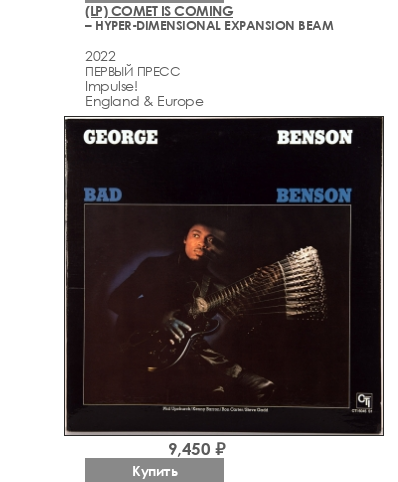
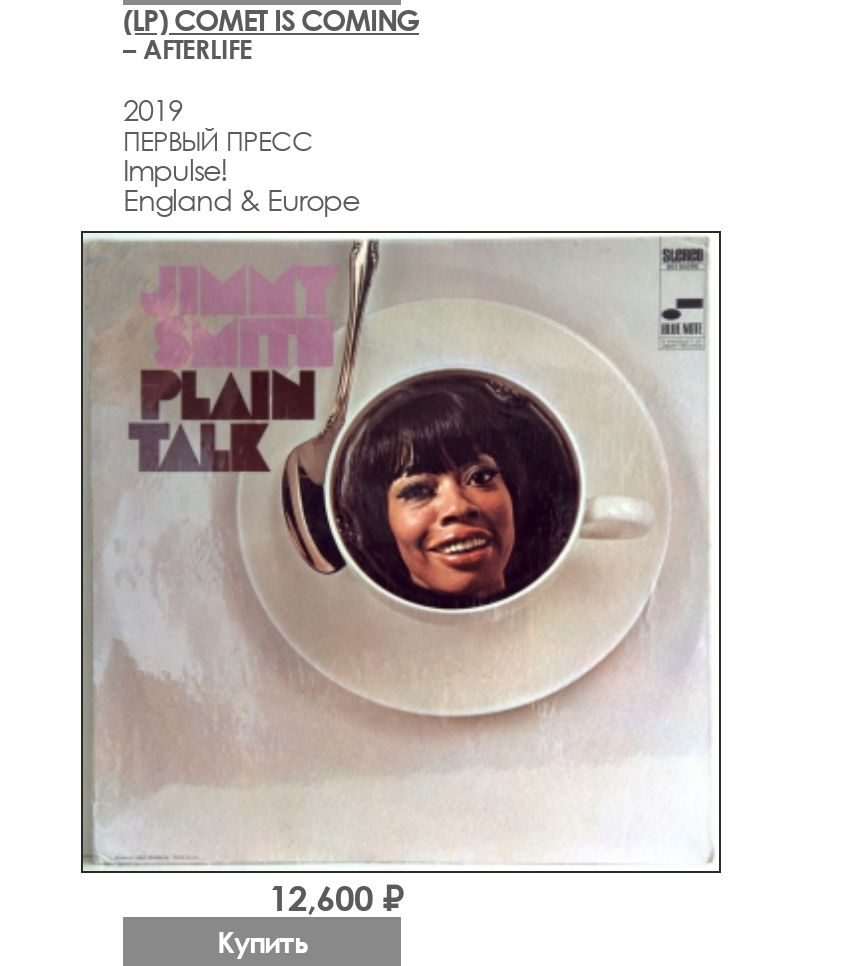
[85,17,333,33] – HYPER-DIMENSIONAL EXPANSION BEAM -> [123,33,252,65] – AFTERLIFE
[85,47,115,64] 2022 -> [123,94,183,128] 2019
[65,116,384,459] [image] | 9,450 ₽ -> [85,234,721,920] [image] | 12,600 ₽

